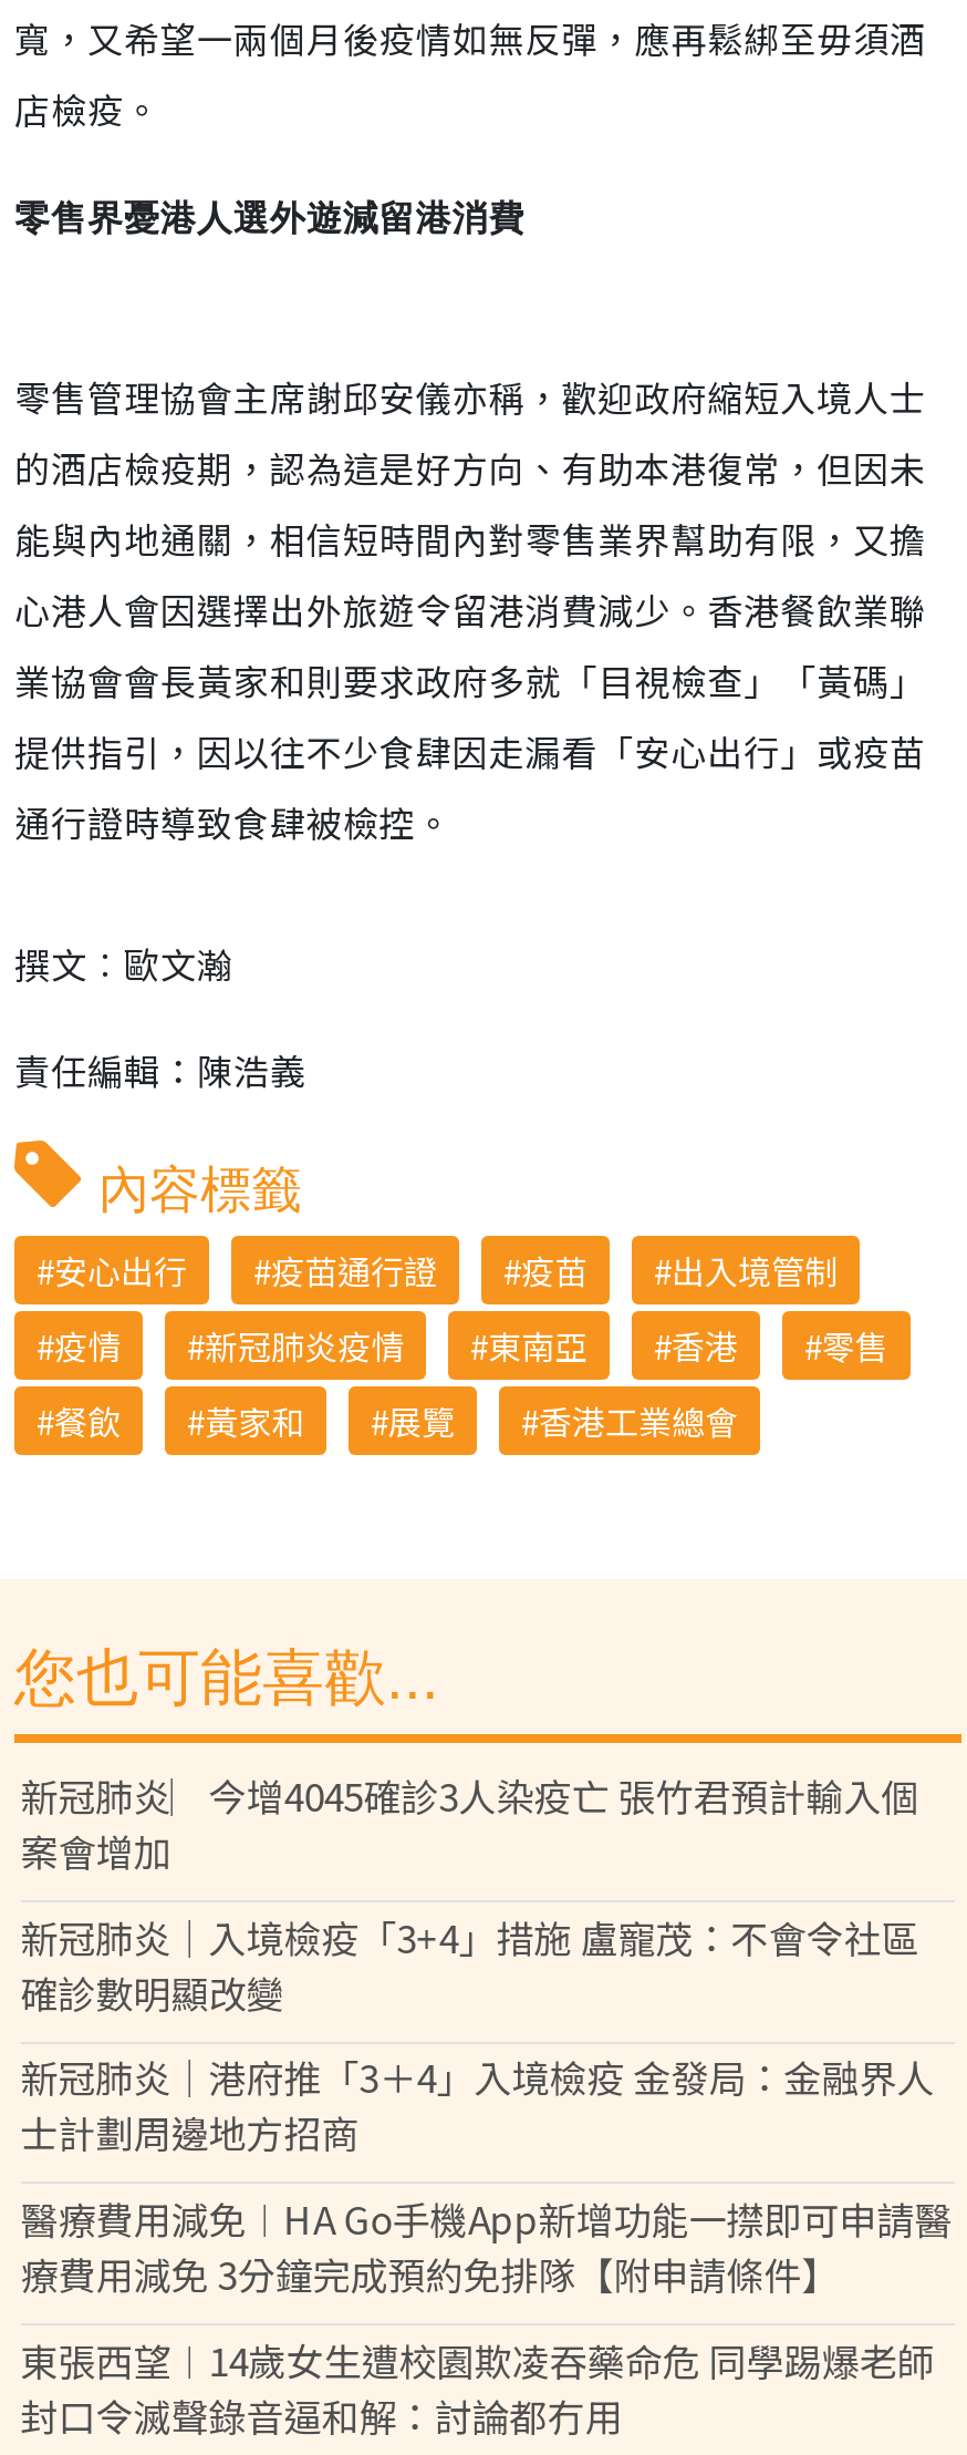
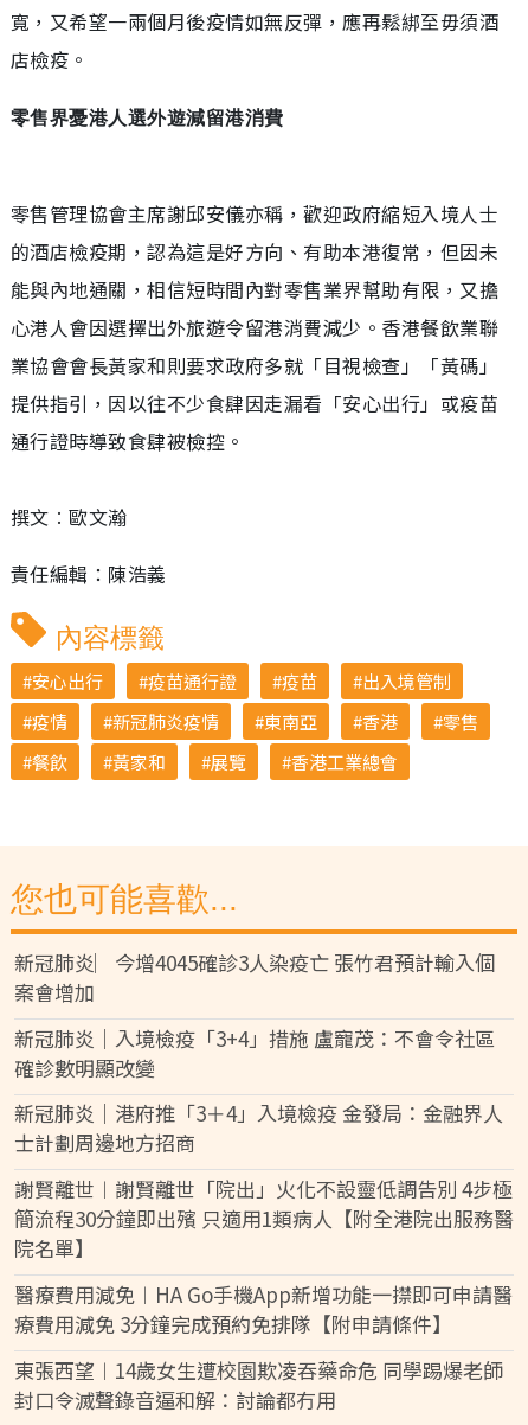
none -> [14,1174,514,1263] 謝賢離世︱謝賢離世「院出」火化不設靈低調告別 4步極 | 簡流程30分鐘即出殯 只適用1類病人【附全港院出服務醫 | 院名單】

